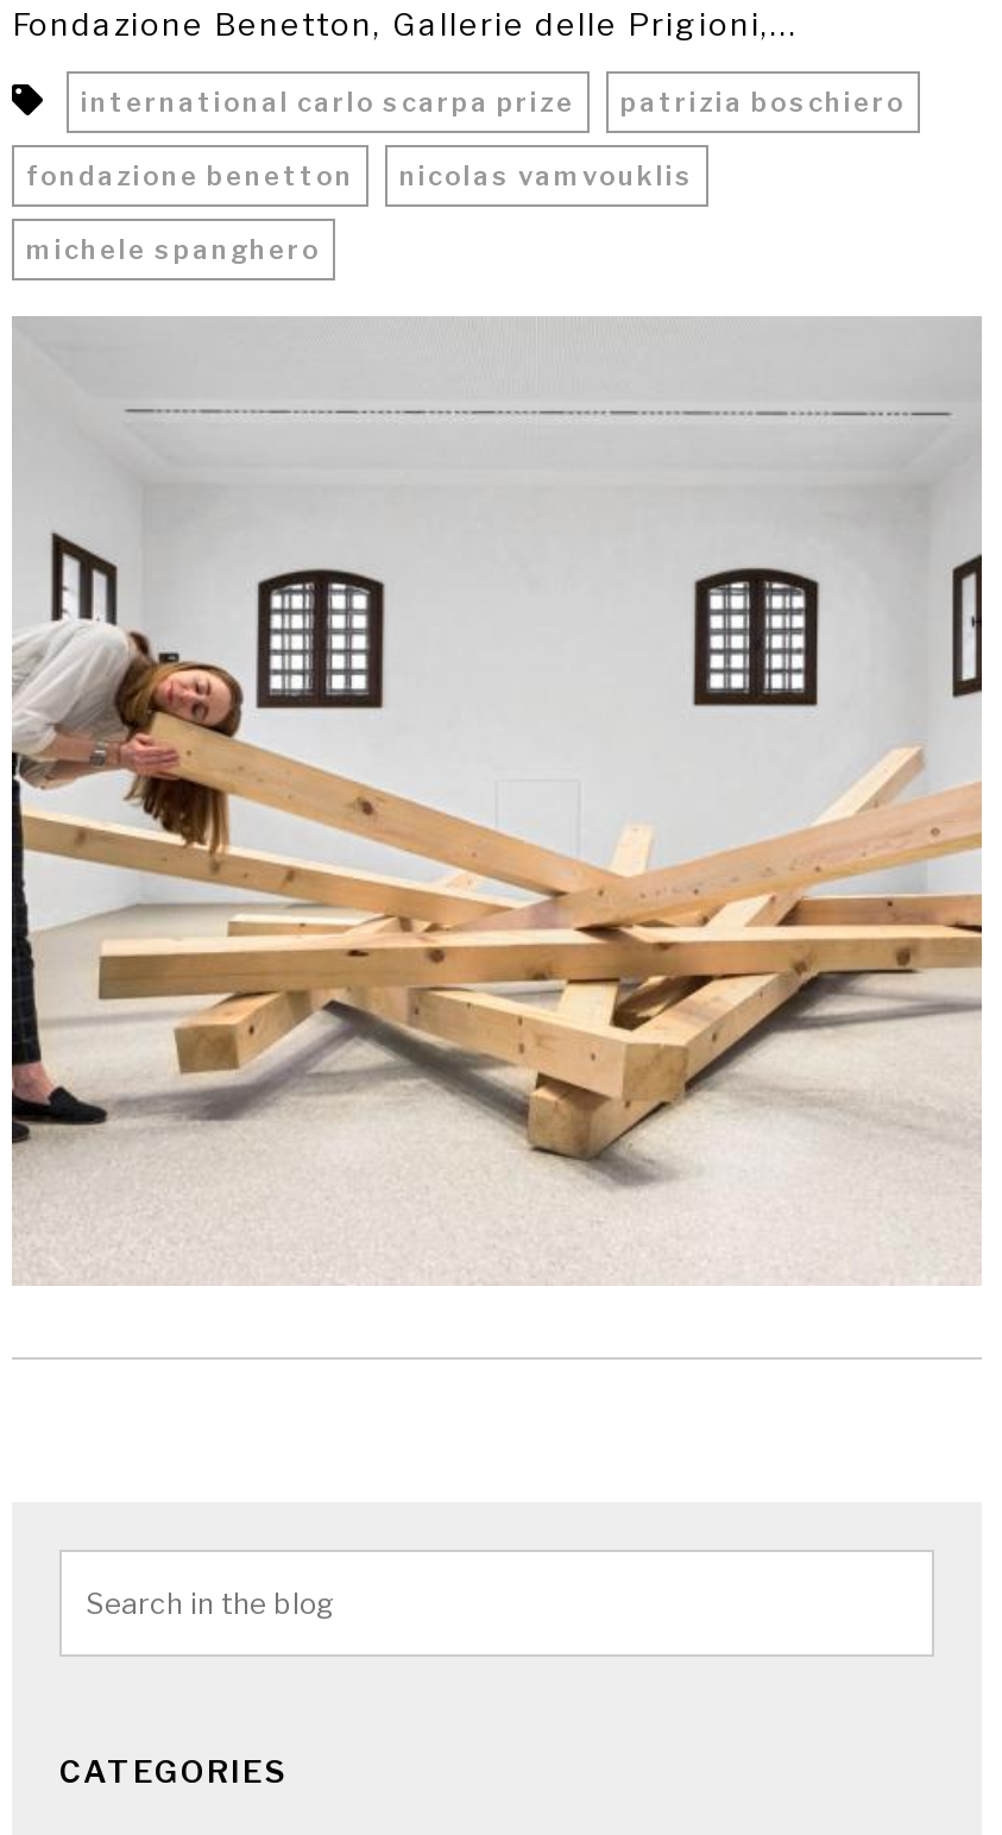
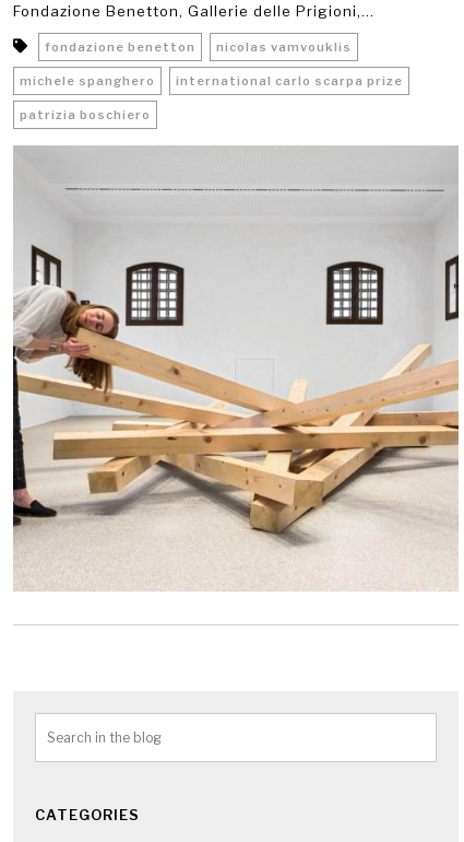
moved [81,86,906,119] -> [20,73,403,122]: international carlo scarpa prize | patrizia boschiero
moved [26,159,694,266] -> [20,39,352,89]: fondazione benetton | nicolas vamvouklis | michele spanghero

